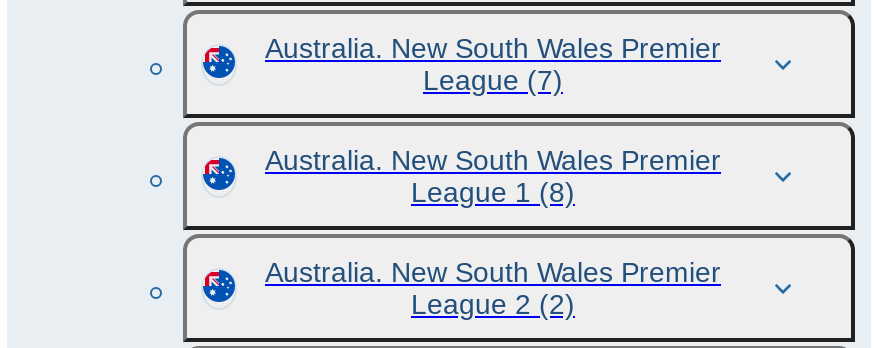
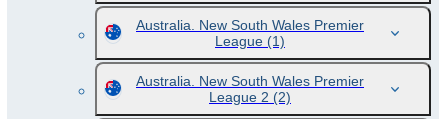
[265,64,721,208] League (7) | Australia. New South Wales Premier | League 1 (8) -> [215,33,285,49] League (1)

